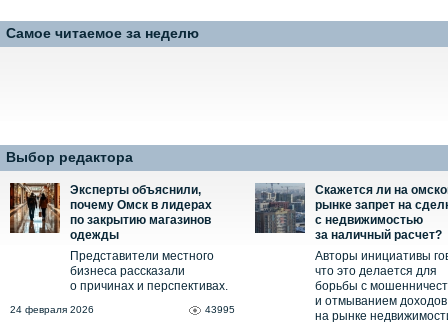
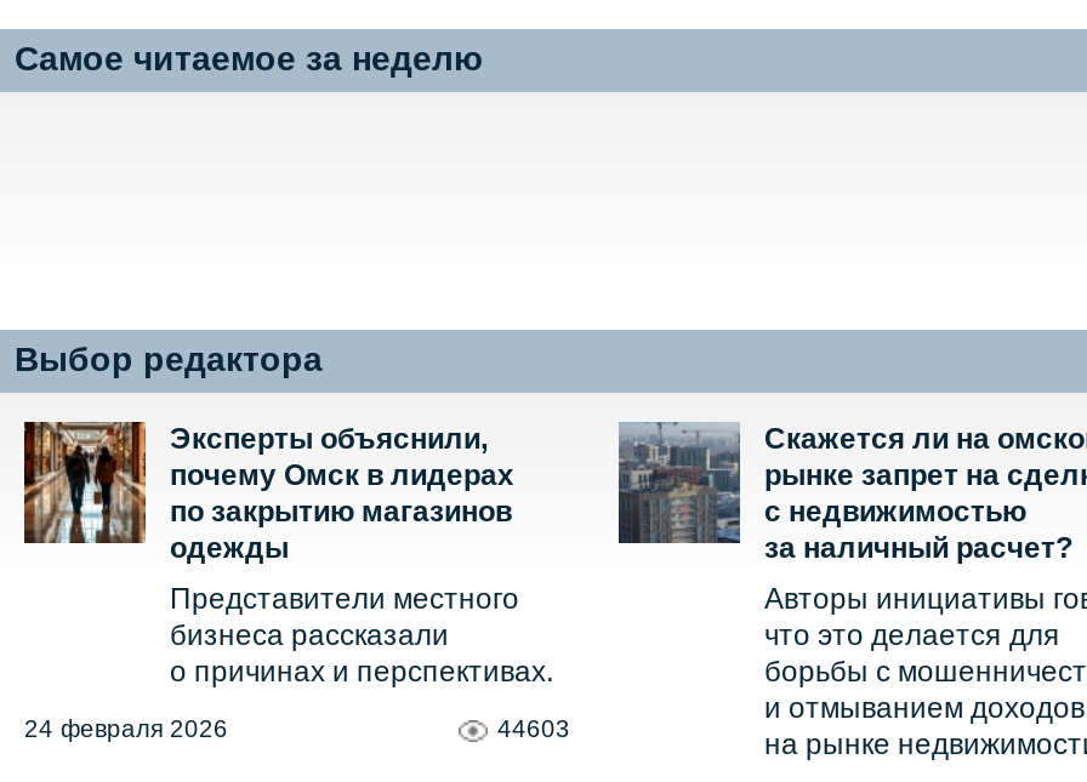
[205,304,235,315] 43995 -> [497,715,570,742] 44603

